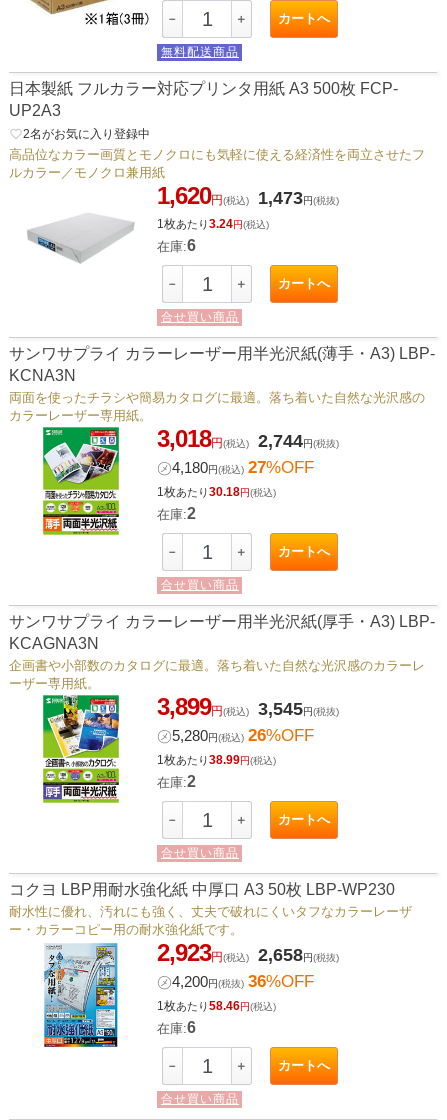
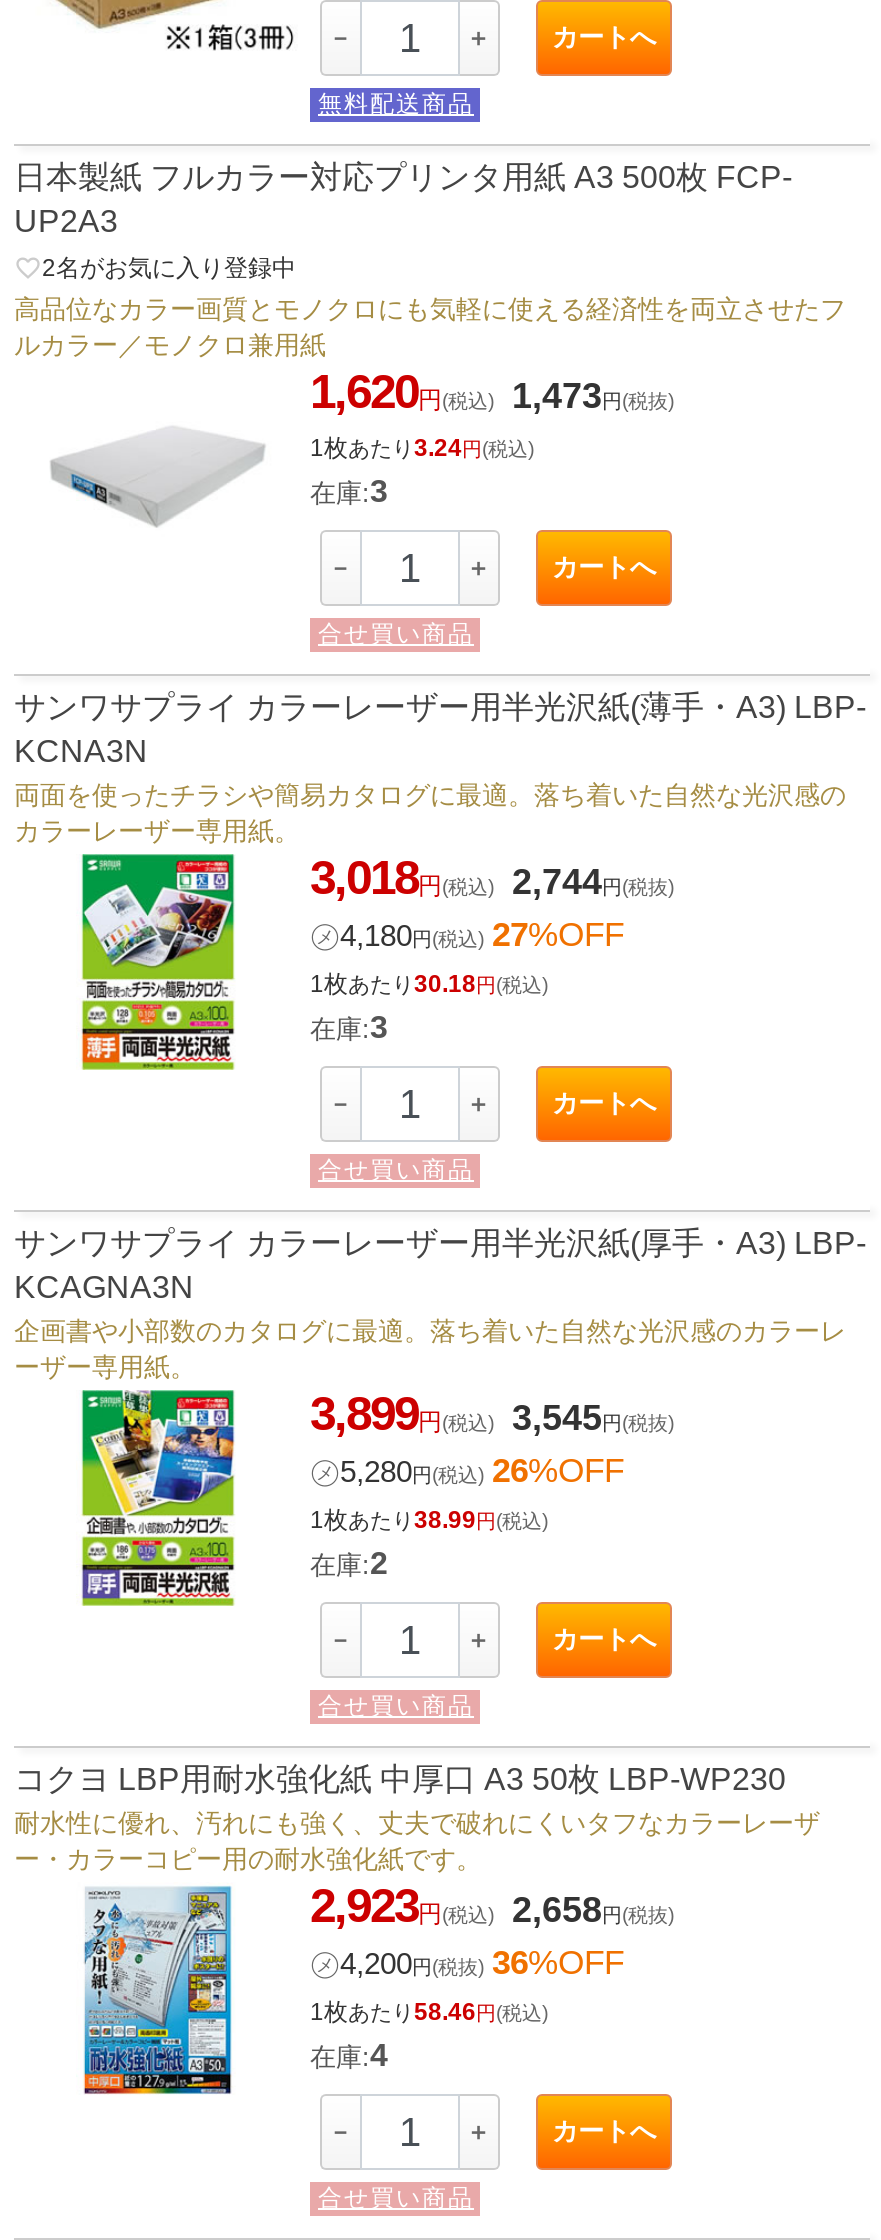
[157,237,196,254] 在庫:6 -> [310,475,388,509] 在庫:3
[157,505,196,522] 在庫:2 -> [310,1011,388,1045] 在庫:3
[157,1019,196,1036] 在庫:6 -> [310,2039,388,2073] 在庫:4

